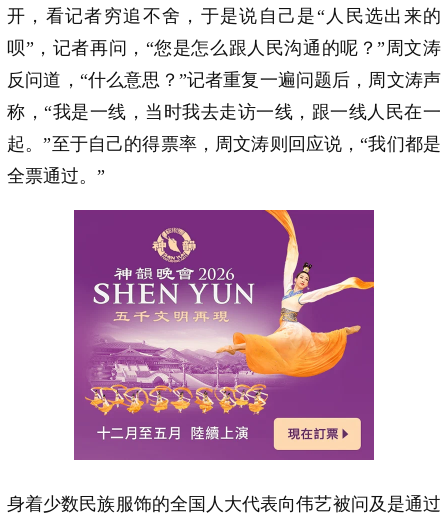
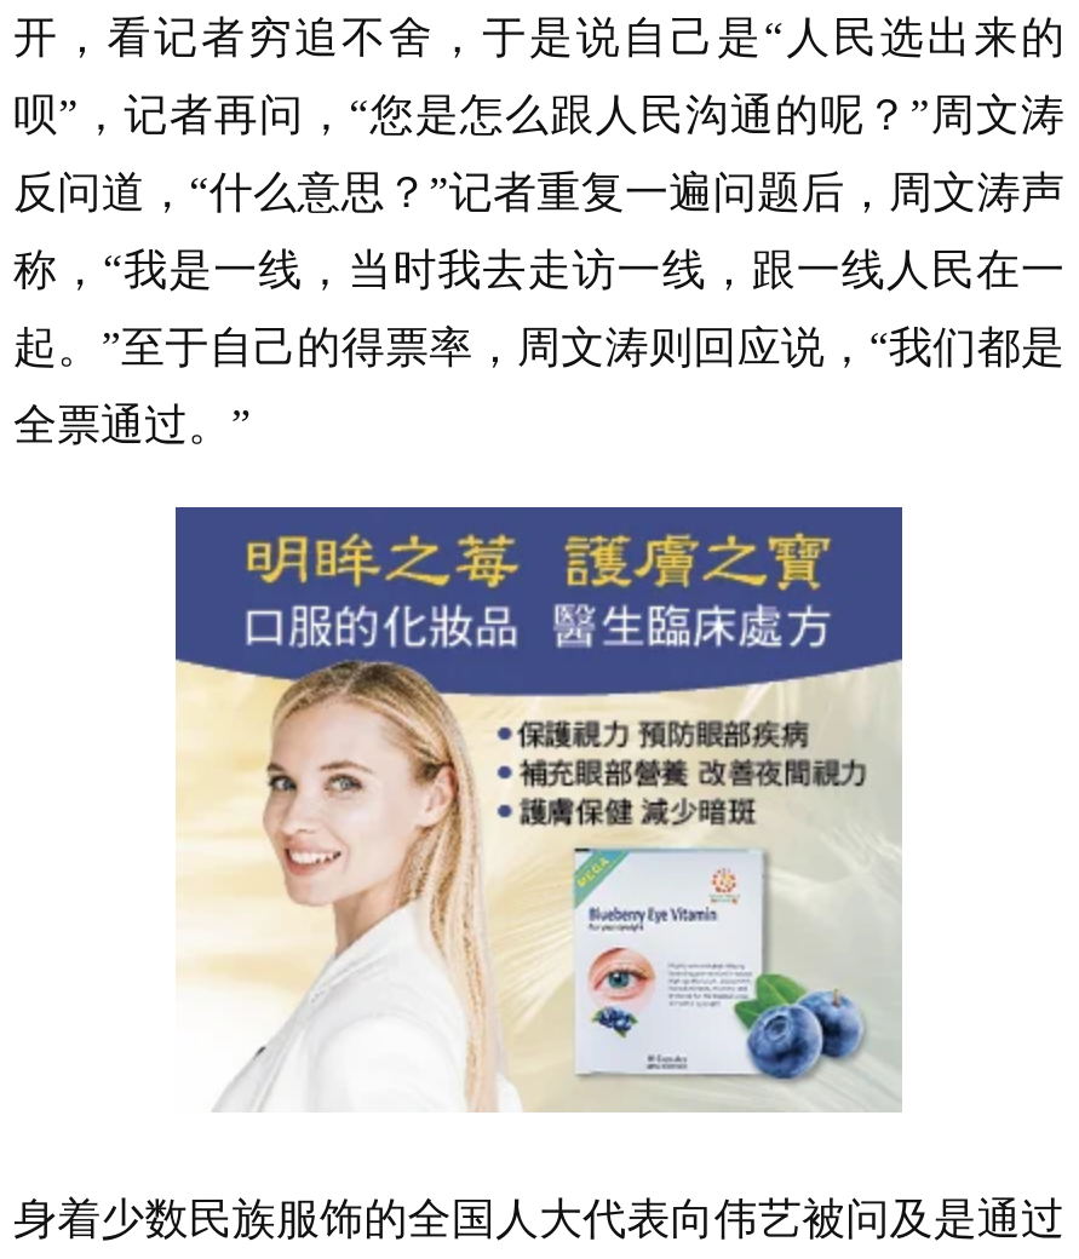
[73,209,375,461] [image] -> [173,505,902,1113] [image]

